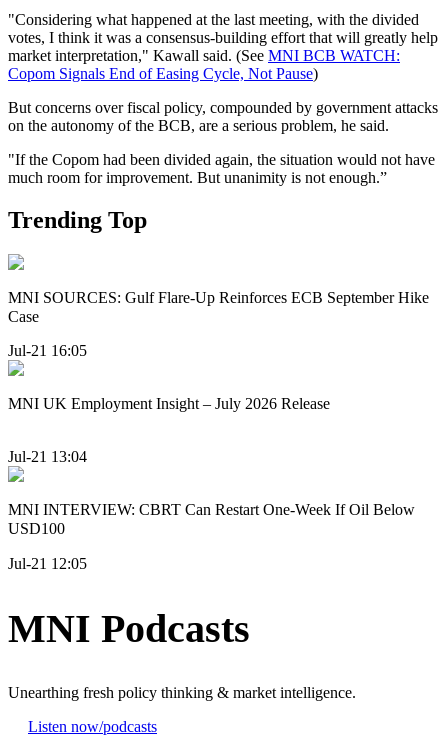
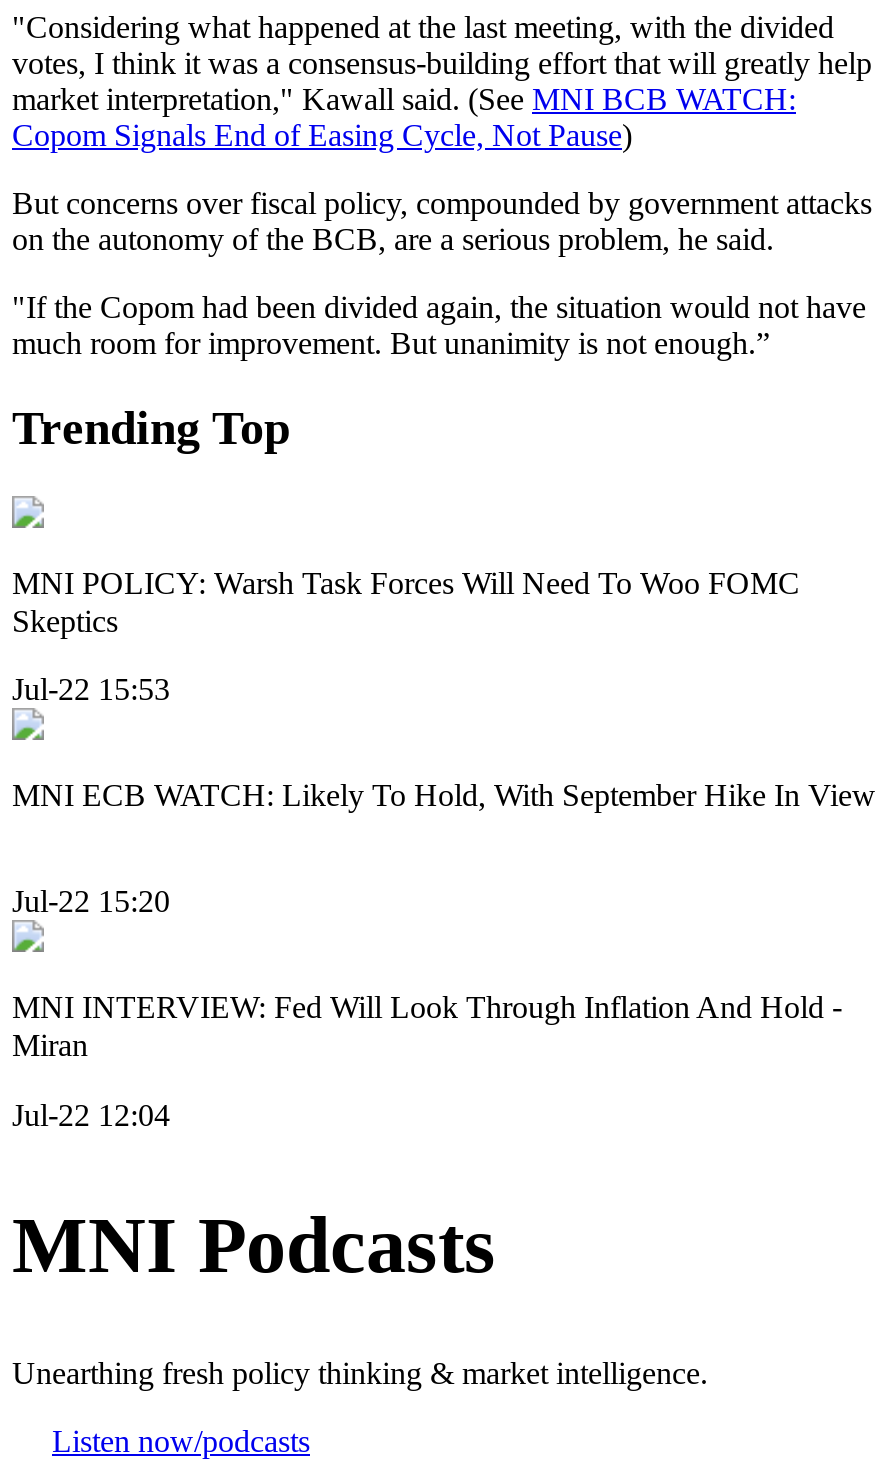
[8,289,429,325] MNI SOURCES: Gulf Flare-Up Reinforces ECB September Hike | Case -> [12,565,800,637] MNI POLICY: Warsh Task Forces Will Need To Woo FOMC | Skeptics
[8,342,87,359] Jul-21 16:05 -> [12,672,170,706] Jul-22 15:53
[8,395,330,412] MNI UK Employment Insight – July 2026 Release -> [12,778,876,812] MNI ECB WATCH: Likely To Hold, With September Hike In View
[8,448,87,465] Jul-21 13:04 -> [12,885,170,919] Jul-22 15:20
[8,501,415,537] MNI INTERVIEW: CBRT Can Restart One-Week If Oil Below | USD100 -> [12,991,842,1063] MNI INTERVIEW: Fed Will Look Through Inflation And Hold - | Miran
[8,555,87,572] Jul-21 12:05 -> [12,1098,170,1132] Jul-22 12:04

